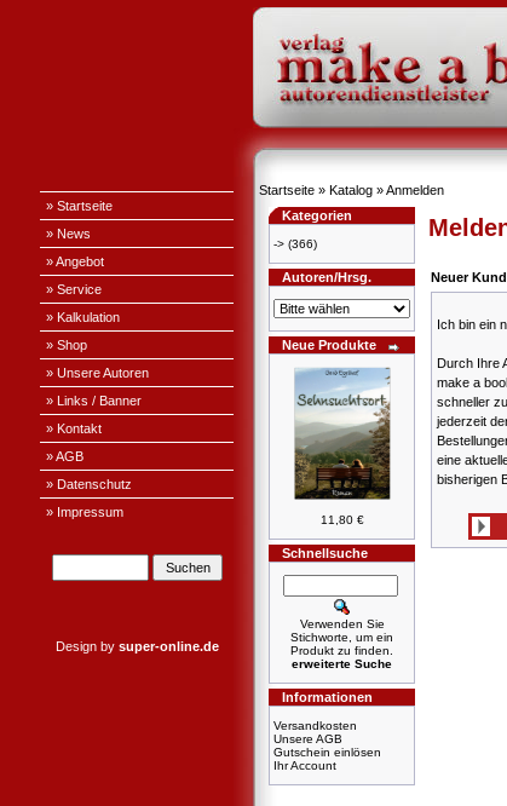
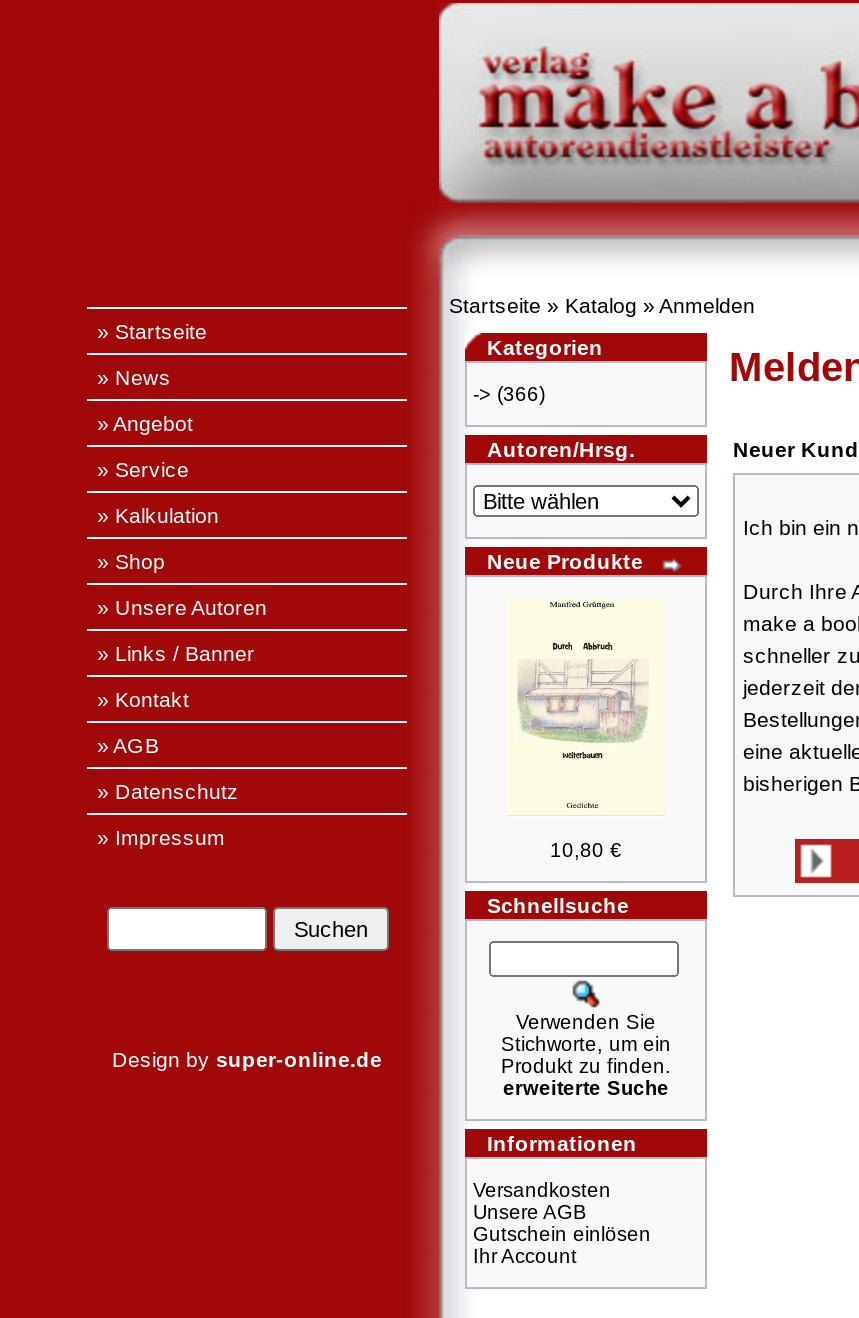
[293,367,392,526] [image] | 11,80 € -> [507,599,667,861] [image] | 10,80 €

